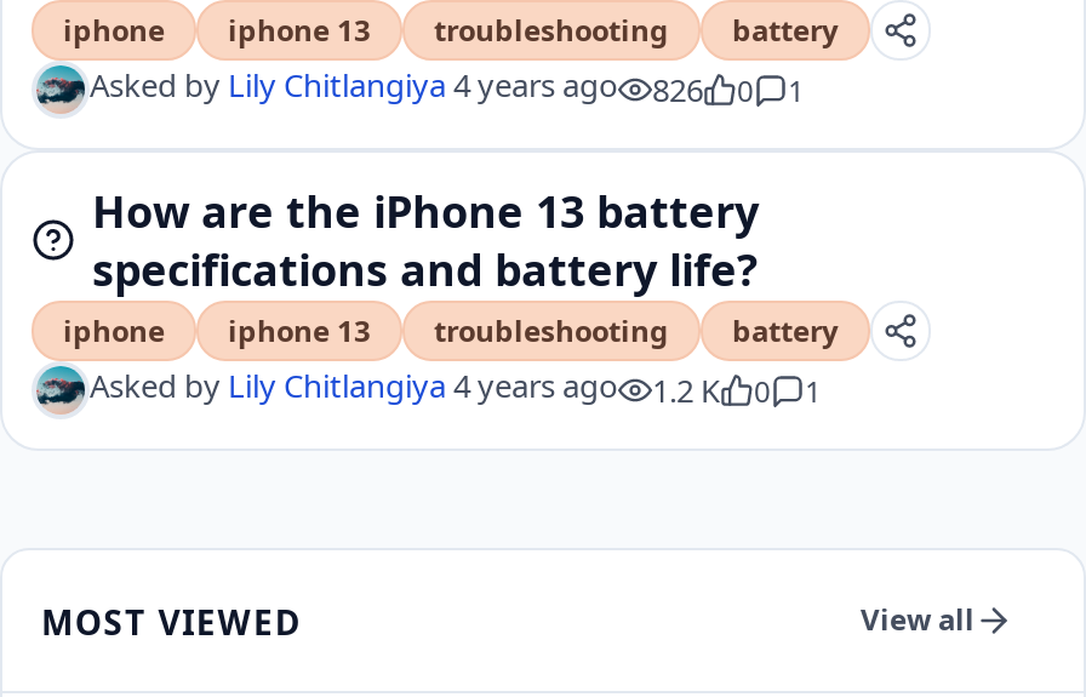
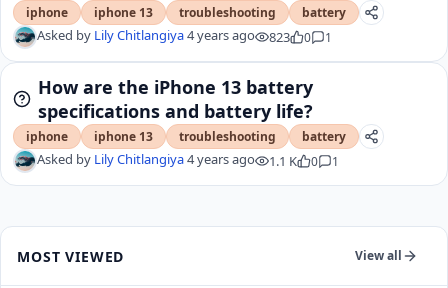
[90,64,805,112] Asked by Lily Chitlangiya 4 years ago 826 0 1 -> [37,26,332,46] Asked by Lily Chitlangiya 4 years ago 823 0 1
[90,365,822,413] Asked by Lily Chitlangiya 4 years ago 1.2 K 0 1 -> [37,150,339,170] Asked by Lily Chitlangiya 4 years ago 1.1 K 0 1

